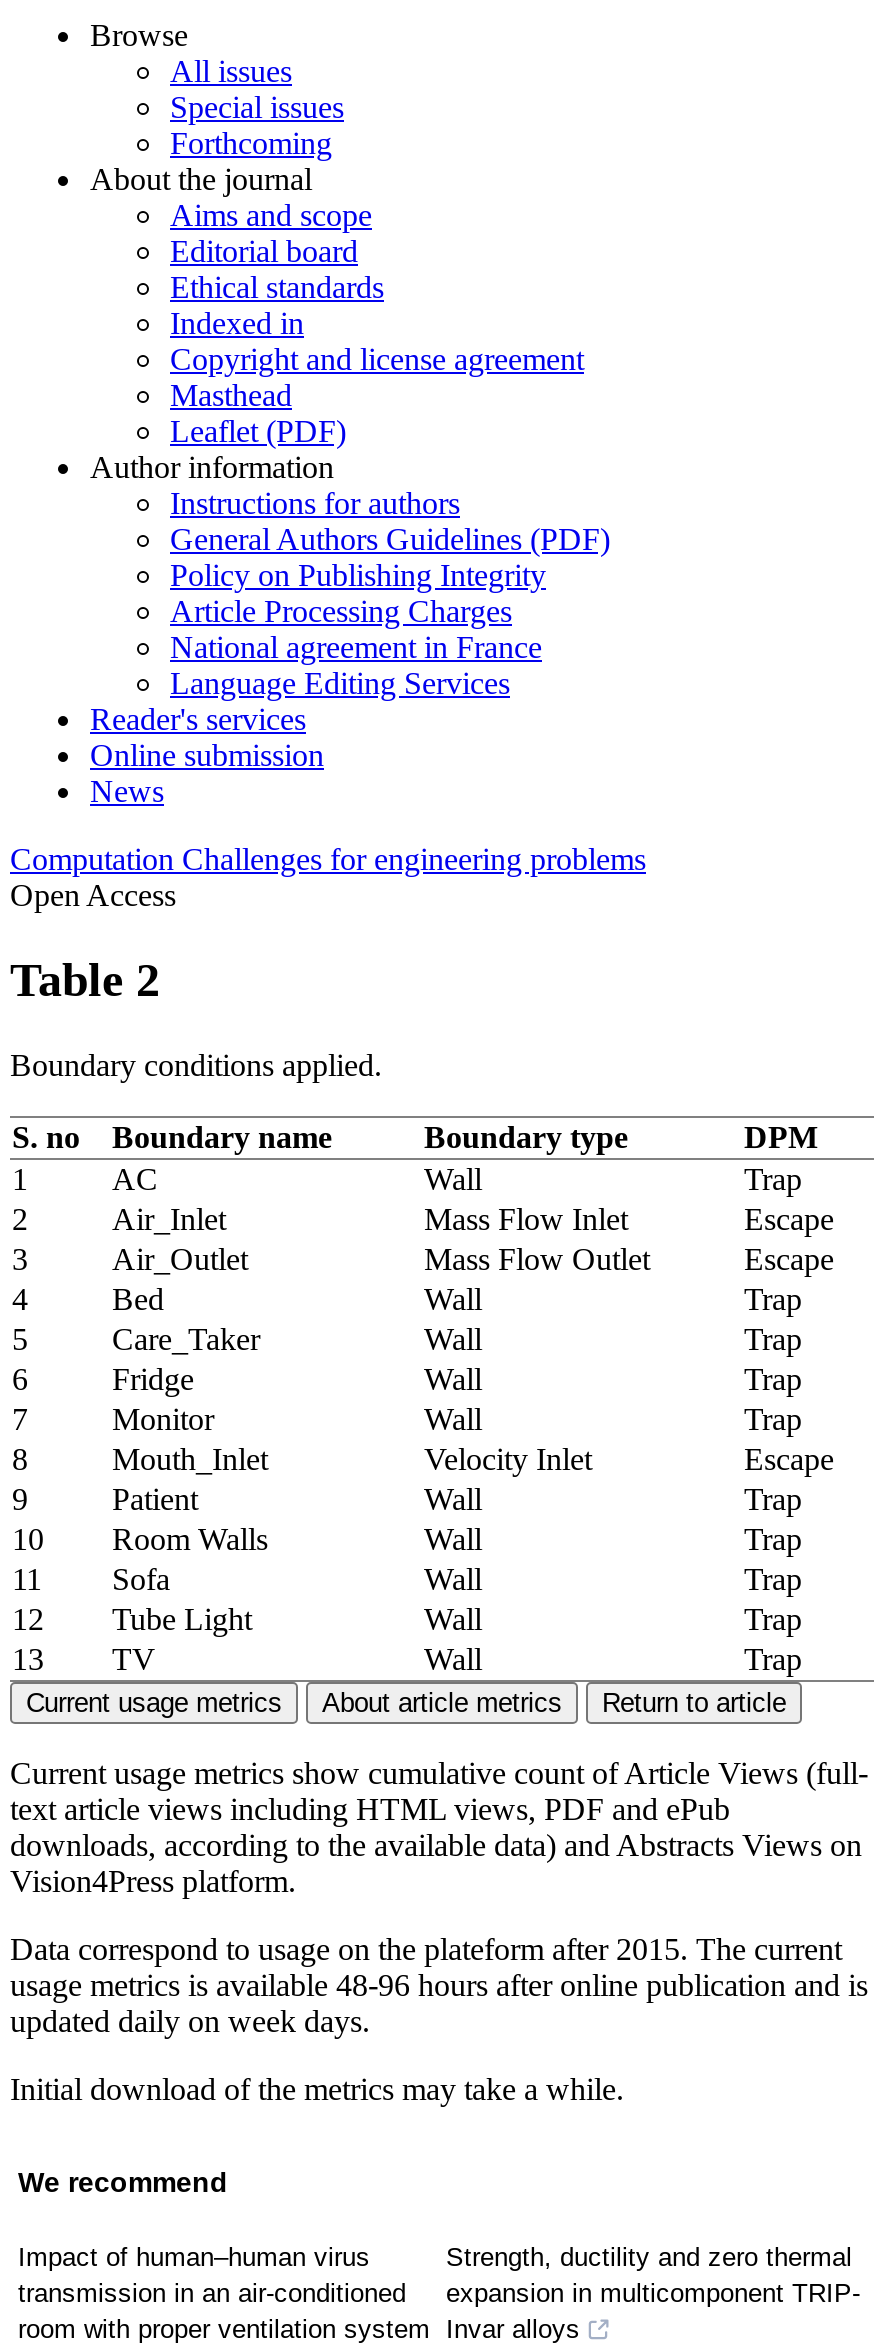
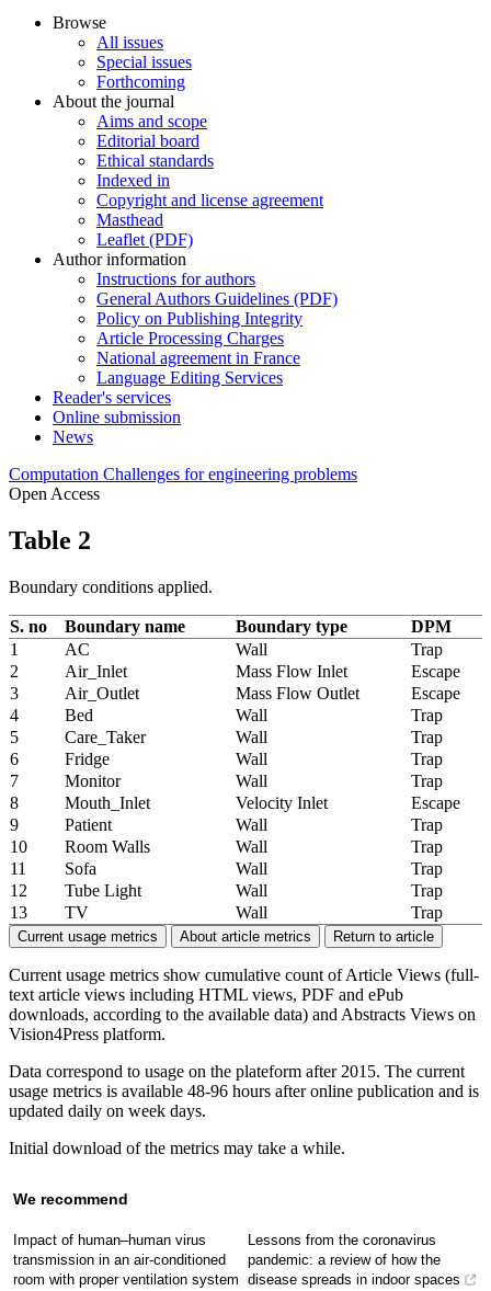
[446,2242,860,2344] Strength, ductility and zero thermal | expansion in multicomponent TRIP- | Invar alloys -> [248,1232,460,1287] Lessons from the coronavirus | pandemic: a review of how the | disease spreads in indoor spaces

